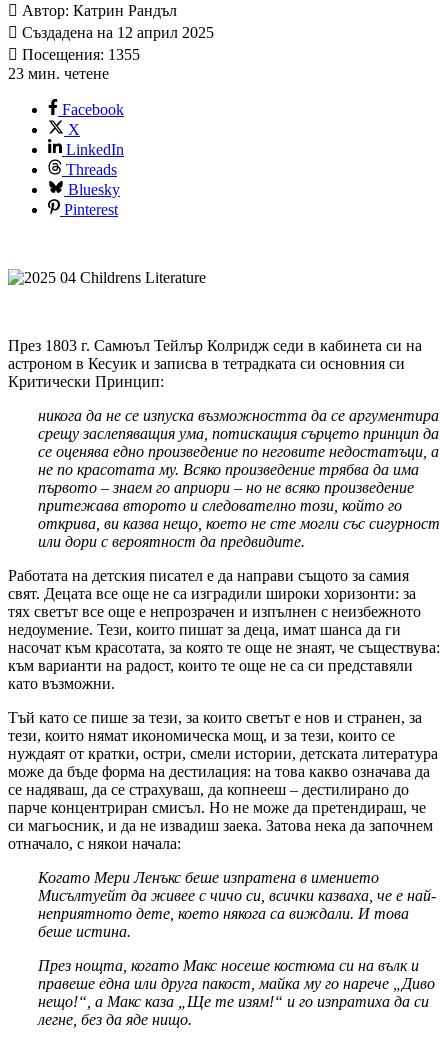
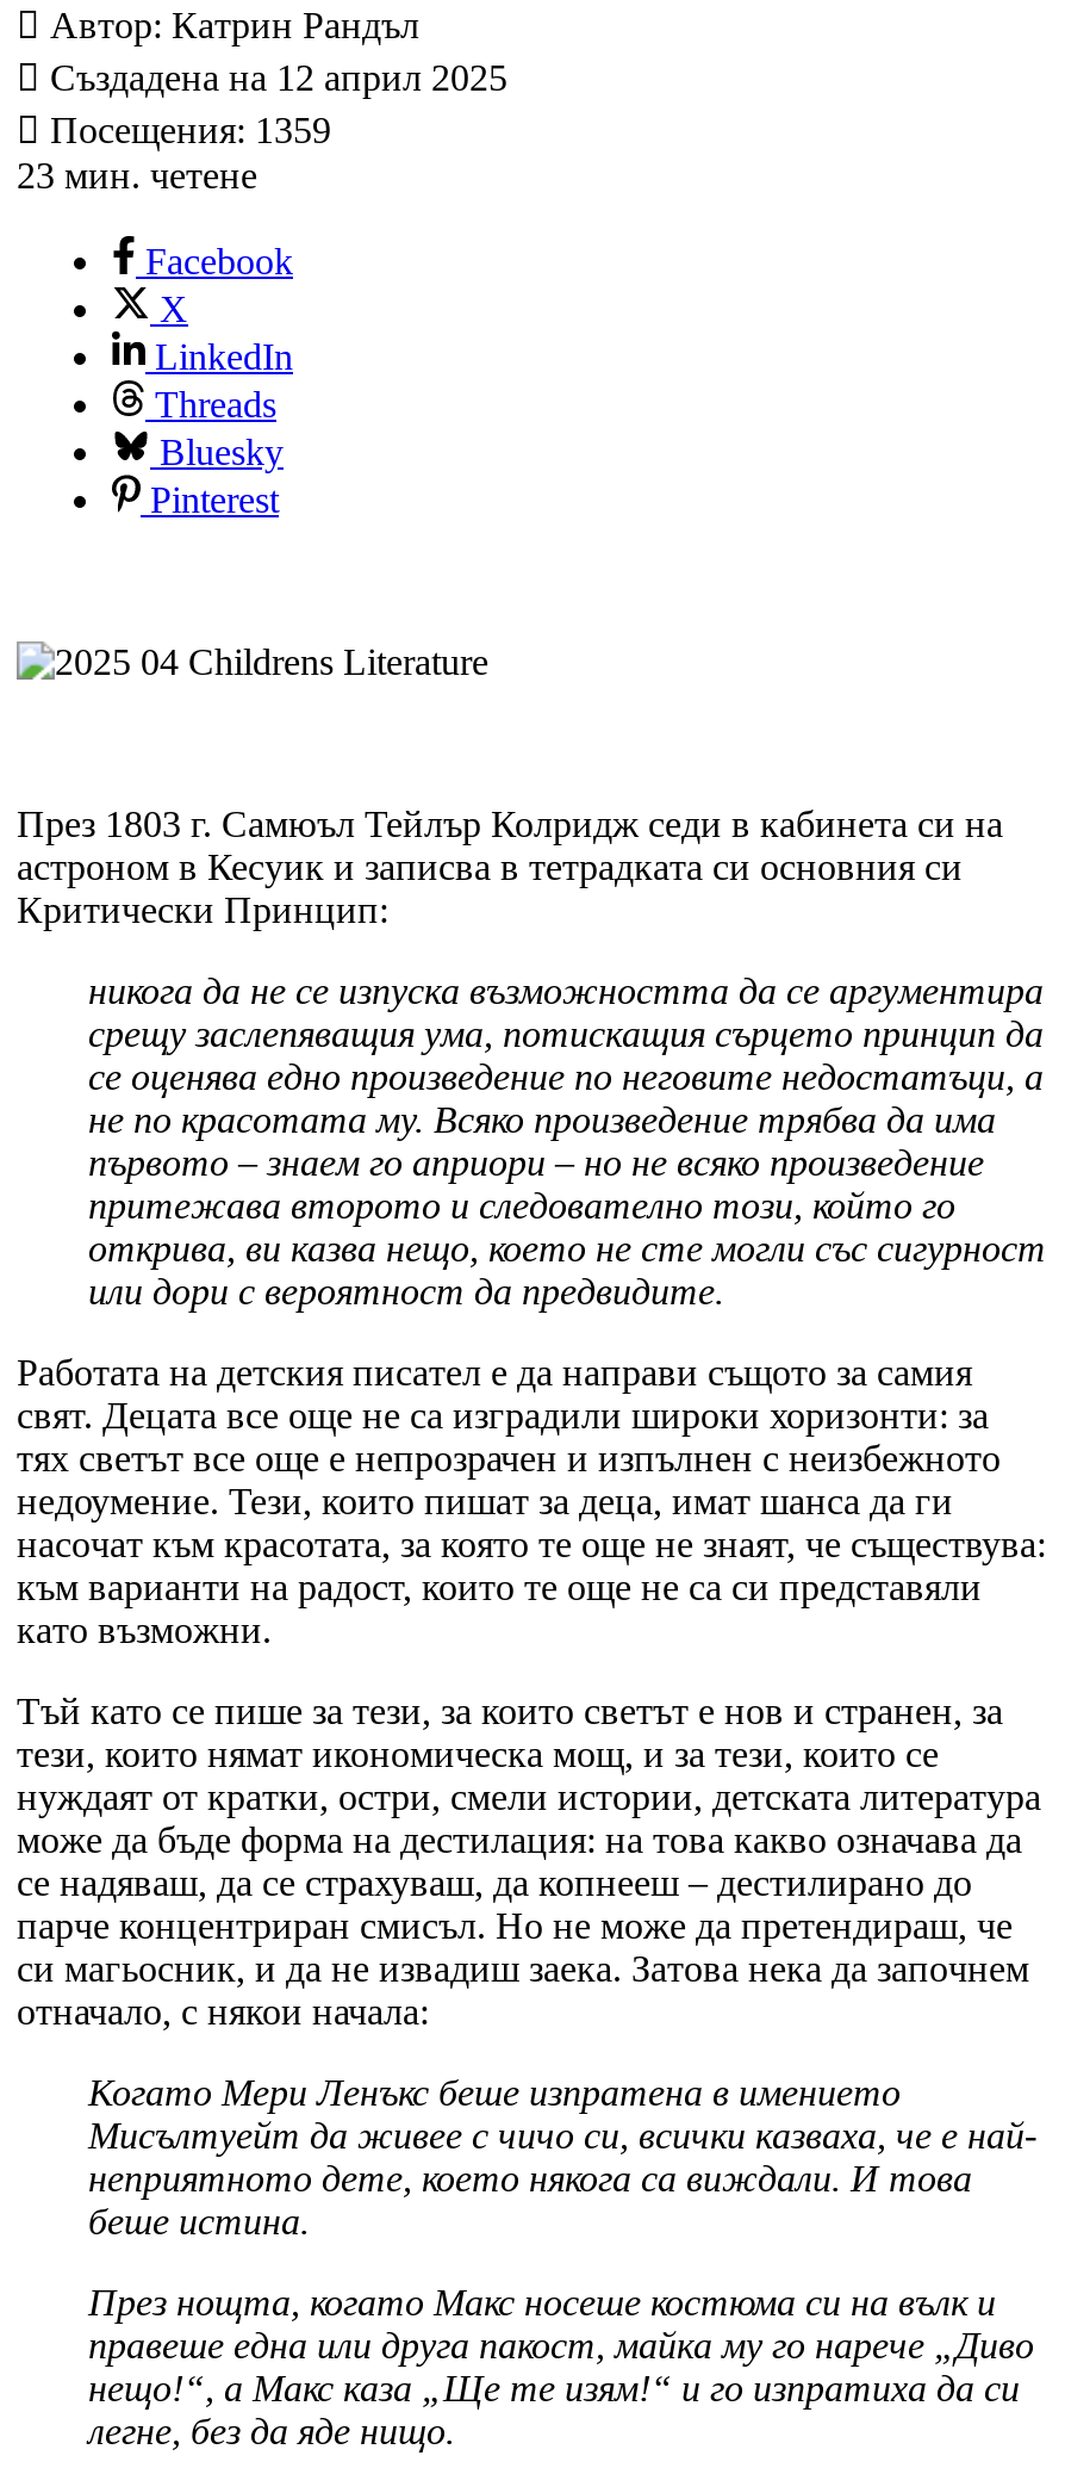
[18,46,140,63] Посещения: 1355 -> [41,109,331,150] Посещения: 1359

